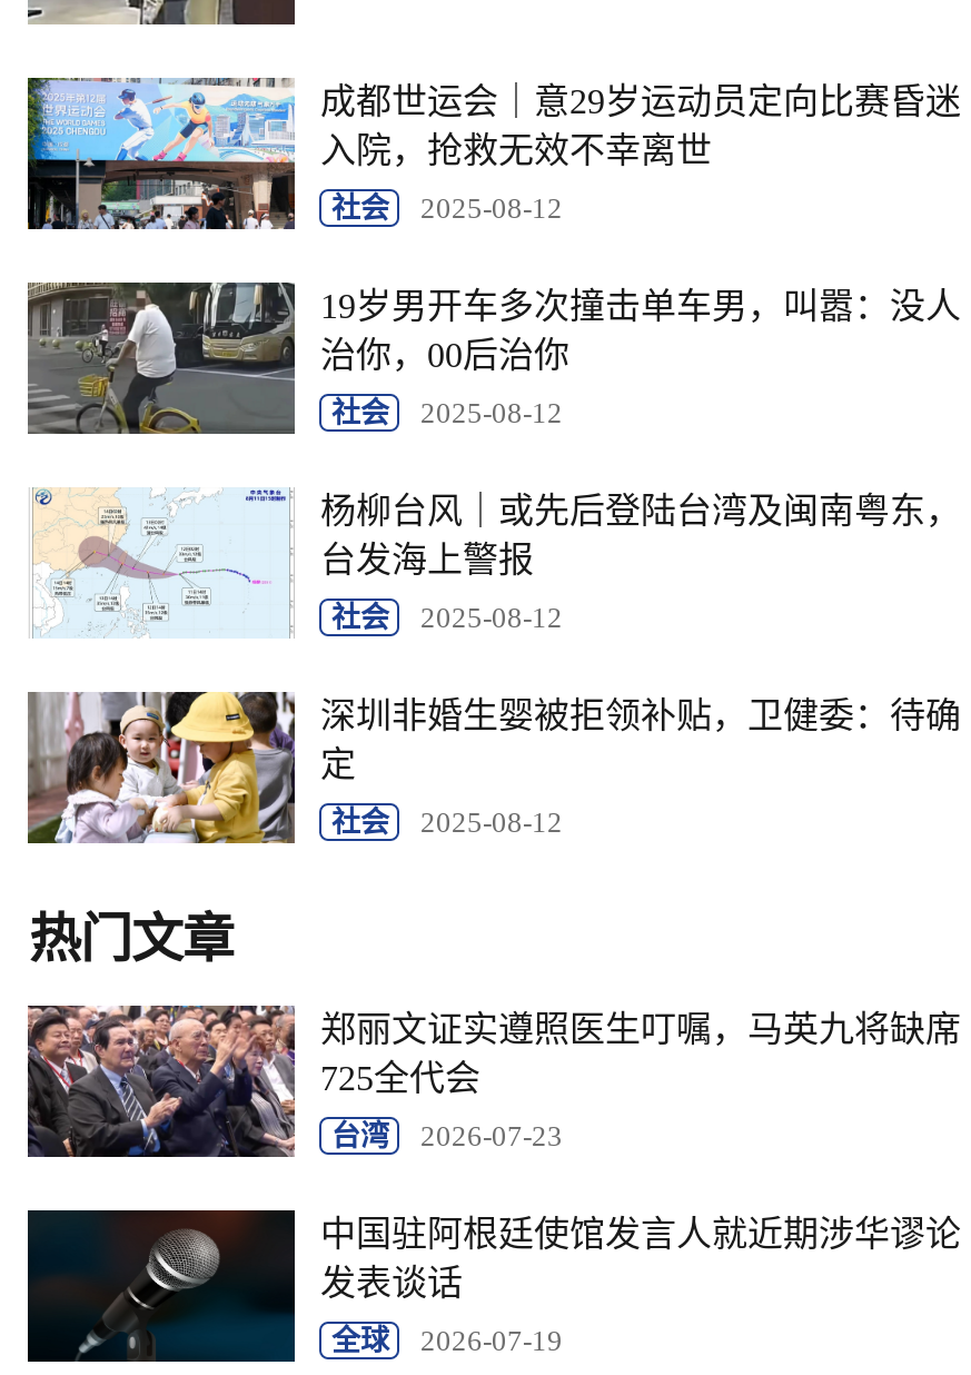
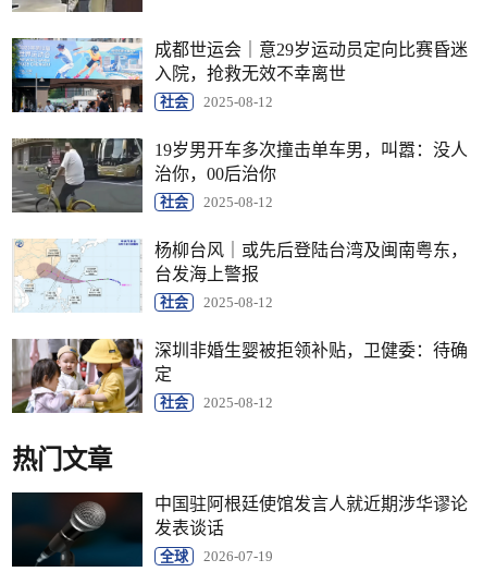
[26,1003,961,1159] [image] | 郑丽文证实遵照医生叮嘱，马英九将缺席 | 725全代会 | 台湾 | 2026-07-23 -> none

